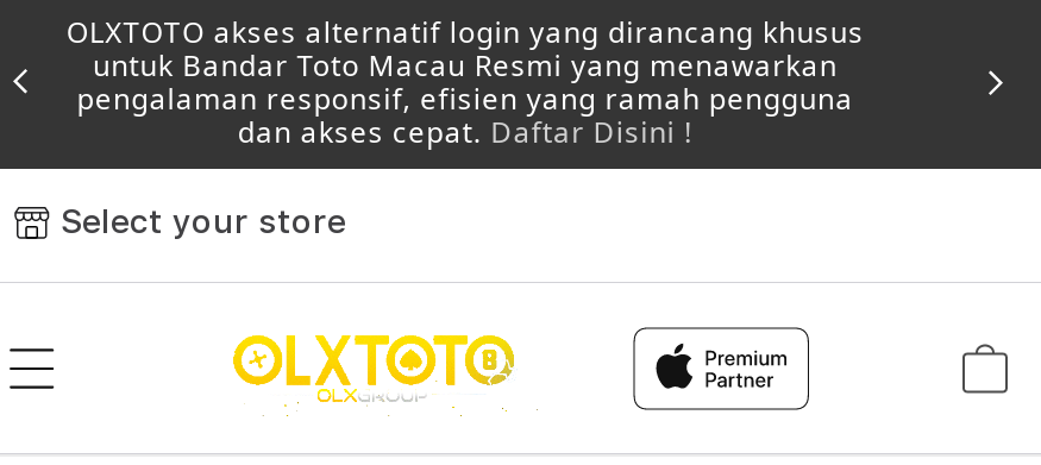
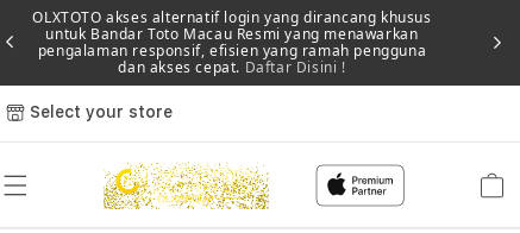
[208,328,537,416] [image] -> [102,162,270,210] [image]

